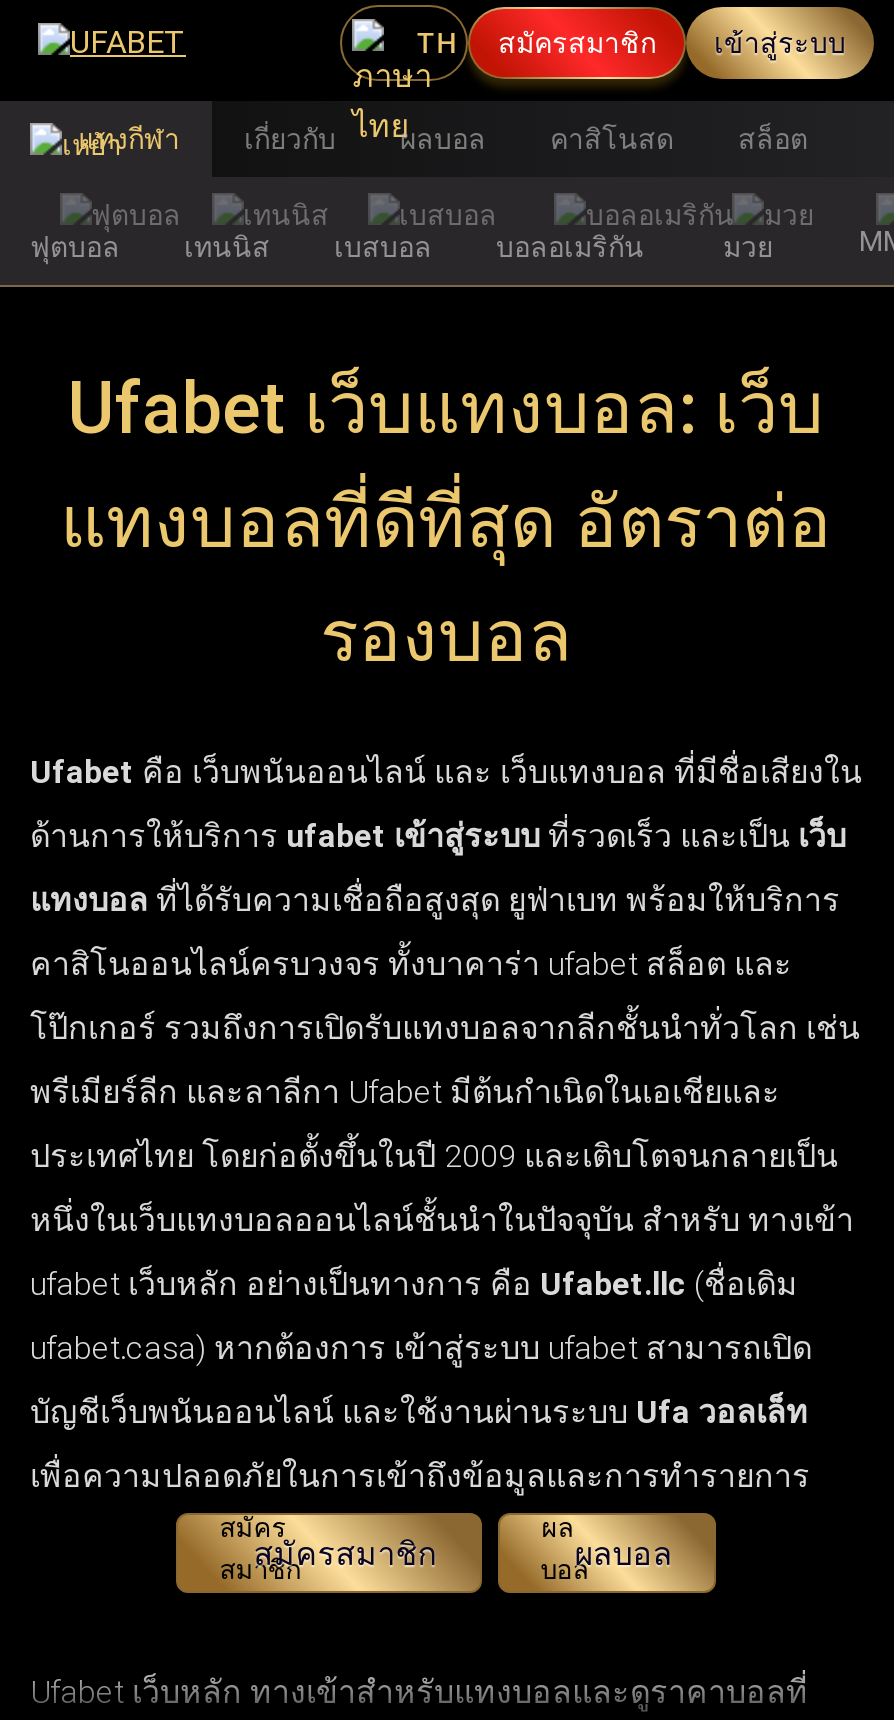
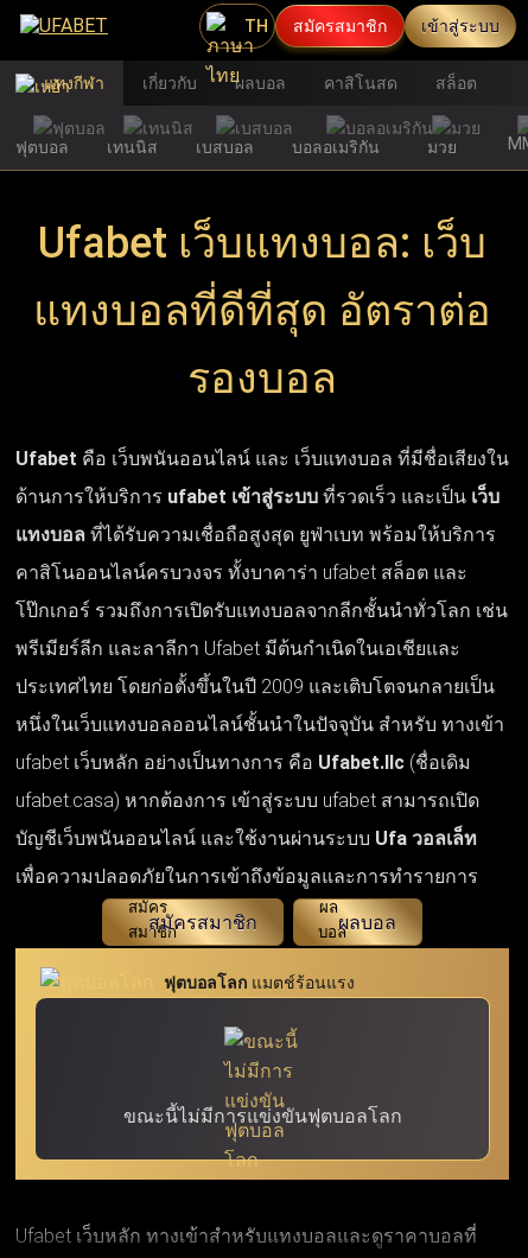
none -> [14,947,510,1181] [image] | ฟุตบอลโลก แมตช์ร้อนแรง
none -> [123,1105,402,1127] ขณะนี้ไม่มีการแข่งขันฟุตบอลโลก

